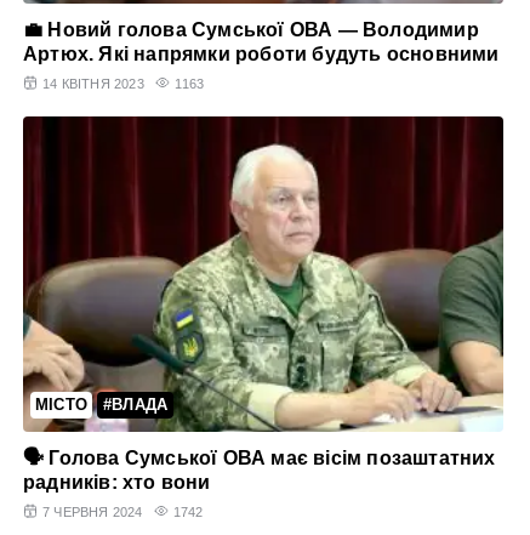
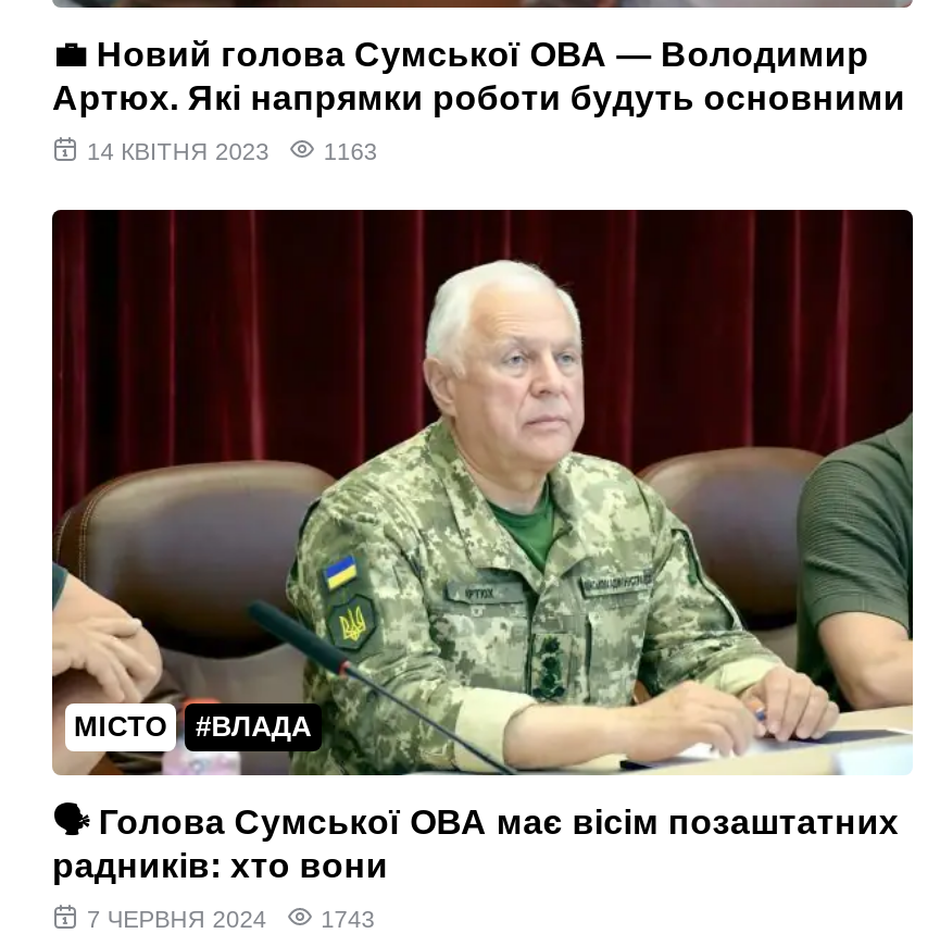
[173,505,203,519] 1742 -> [321,907,375,933] 1743

